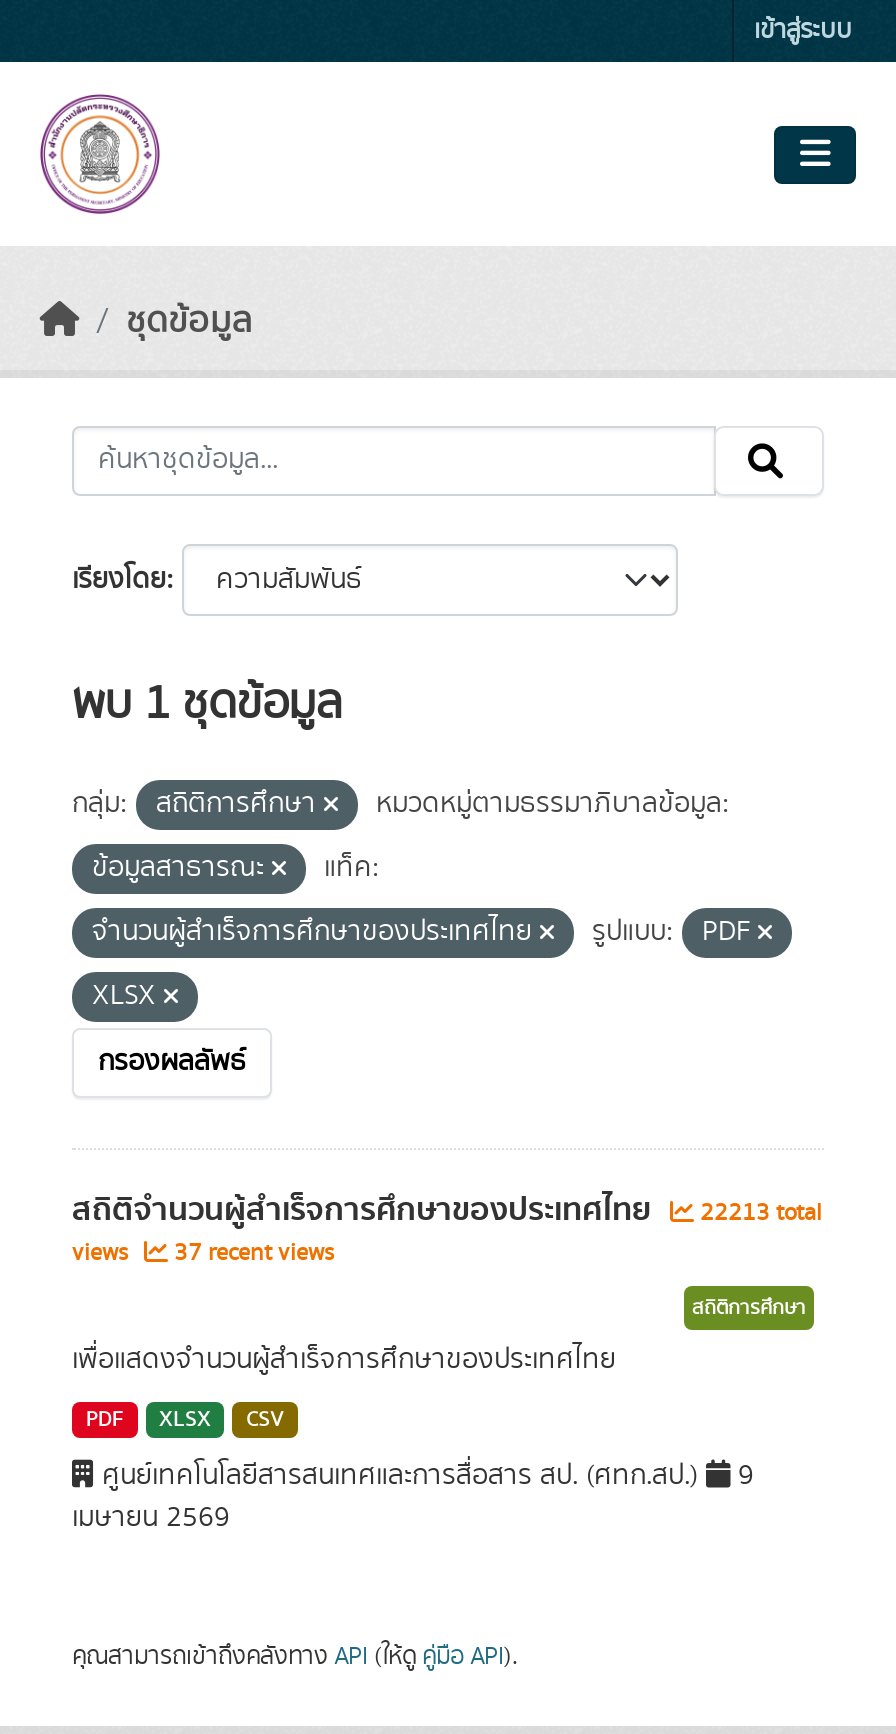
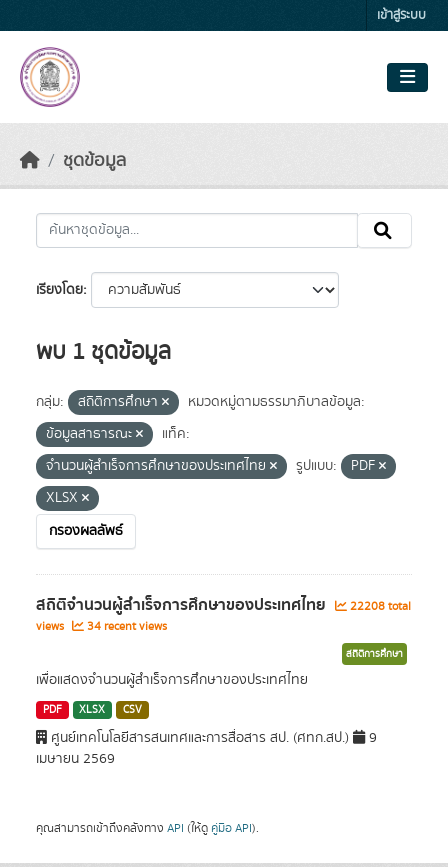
[72,1184,822,1236] สถิติจำนวนผู้สำเร็จการศึกษาของประเทศไทย 22213 total -> [36,592,411,618] สถิติจำนวนผู้สำเร็จการศึกษาของประเทศไทย 22208 total
[72,1236,334,1270] views 37 recent views -> [36,618,167,635] views 34 recent views

